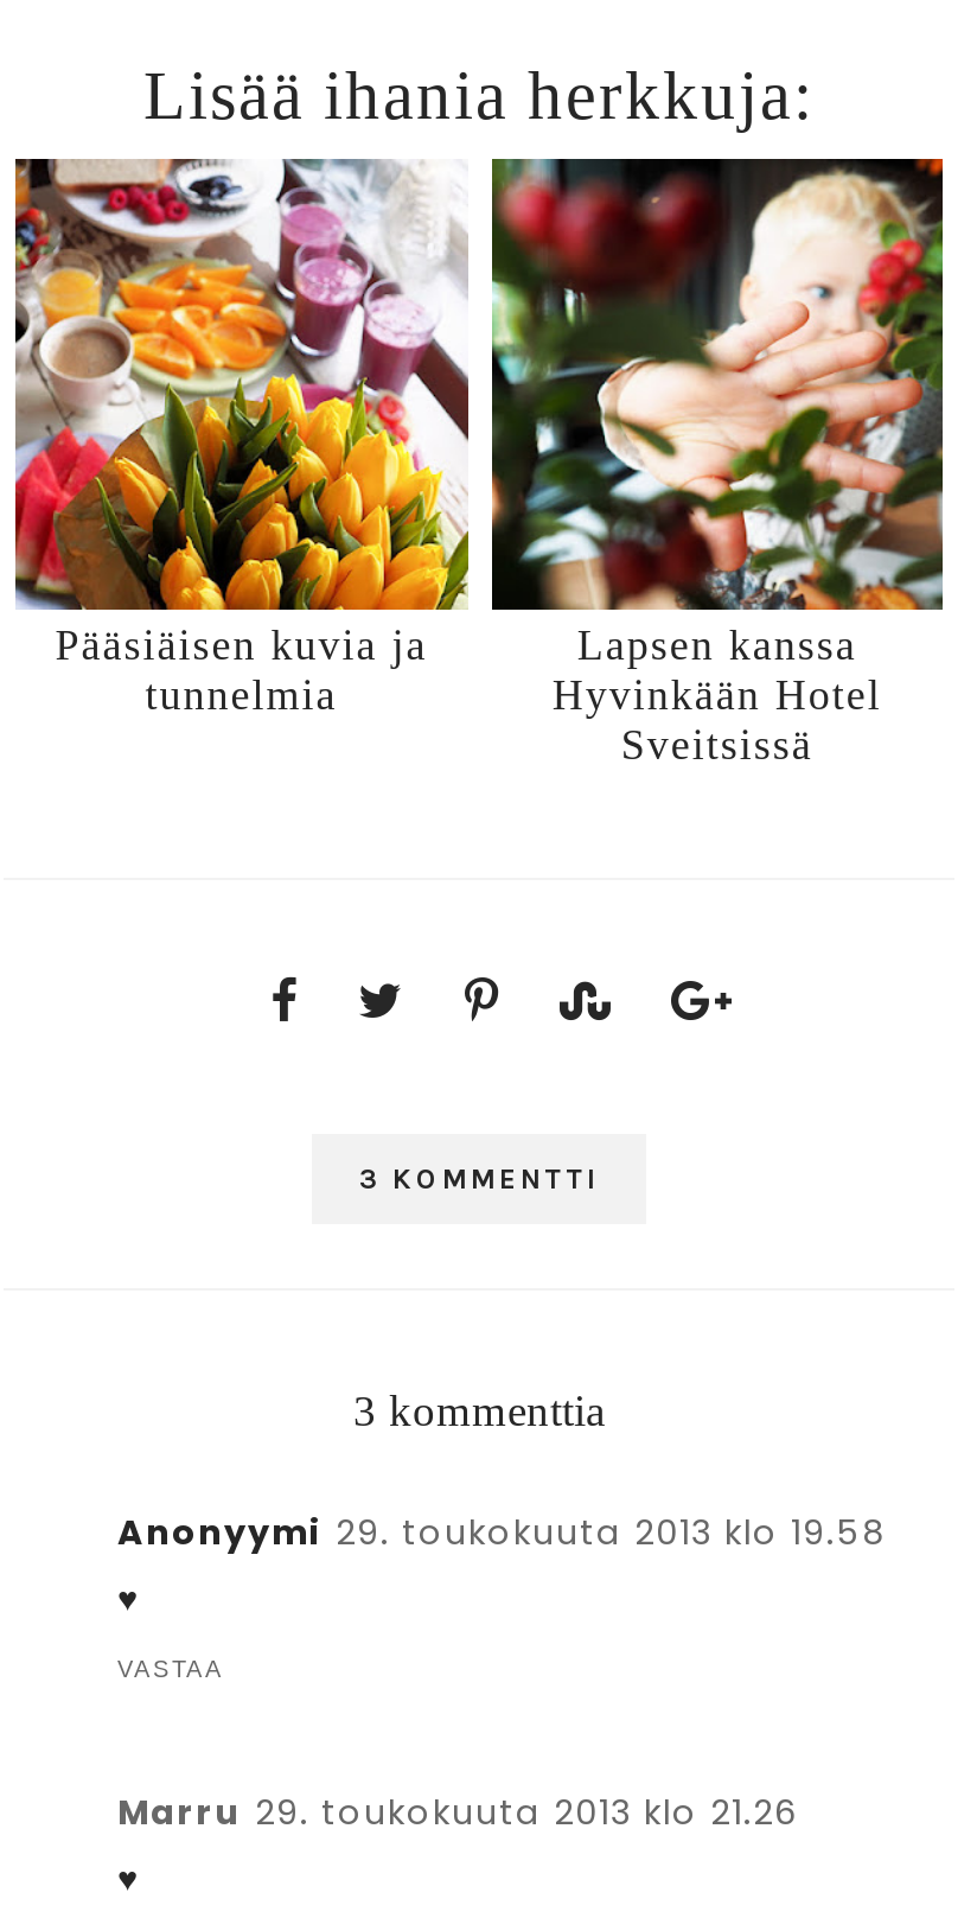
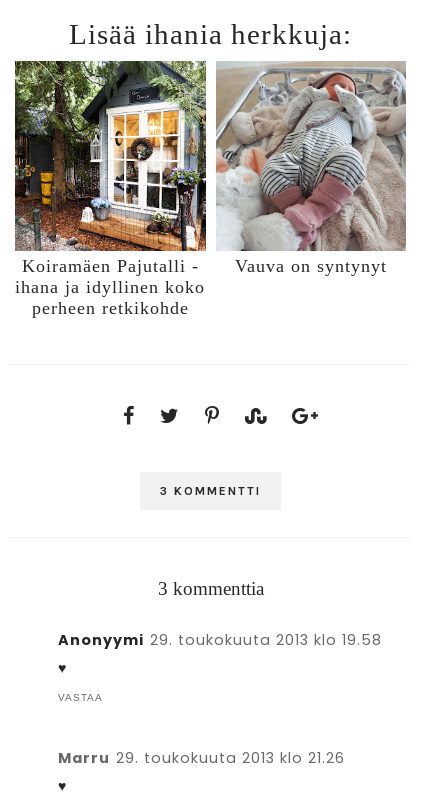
[13,159,471,719] [image] | Pääsiäisen kuvia ja | tunnelmia -> [14,60,207,318] [image] | Koiramäen Pajutalli - | ihana ja idyllinen koko | perheen retkikohde
[490,157,945,769] [image] | Lapsen kanssa | Hyvinkään Hotel | Sveitsissä -> [215,61,407,276] [image] | Vauva on syntynyt

